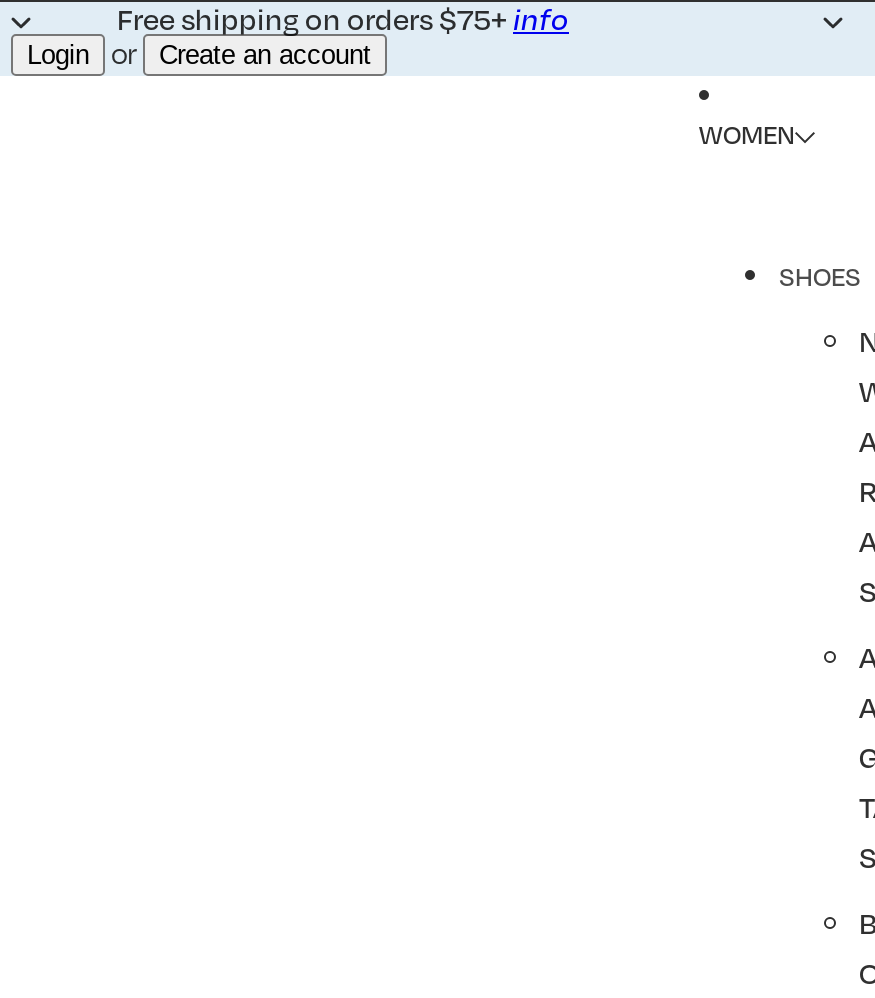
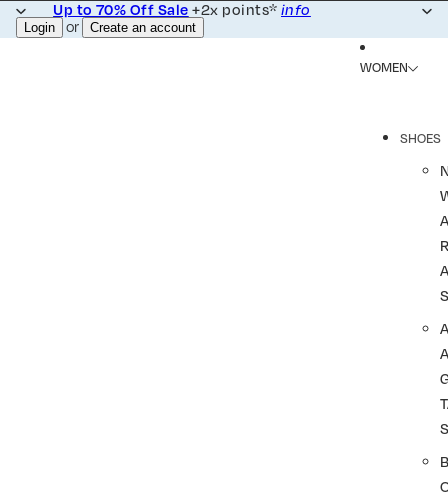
[117,0,569,36] Free shipping on orders $75+info -> [53,0,311,18] Up to 70% Off Sale+2x points*info

